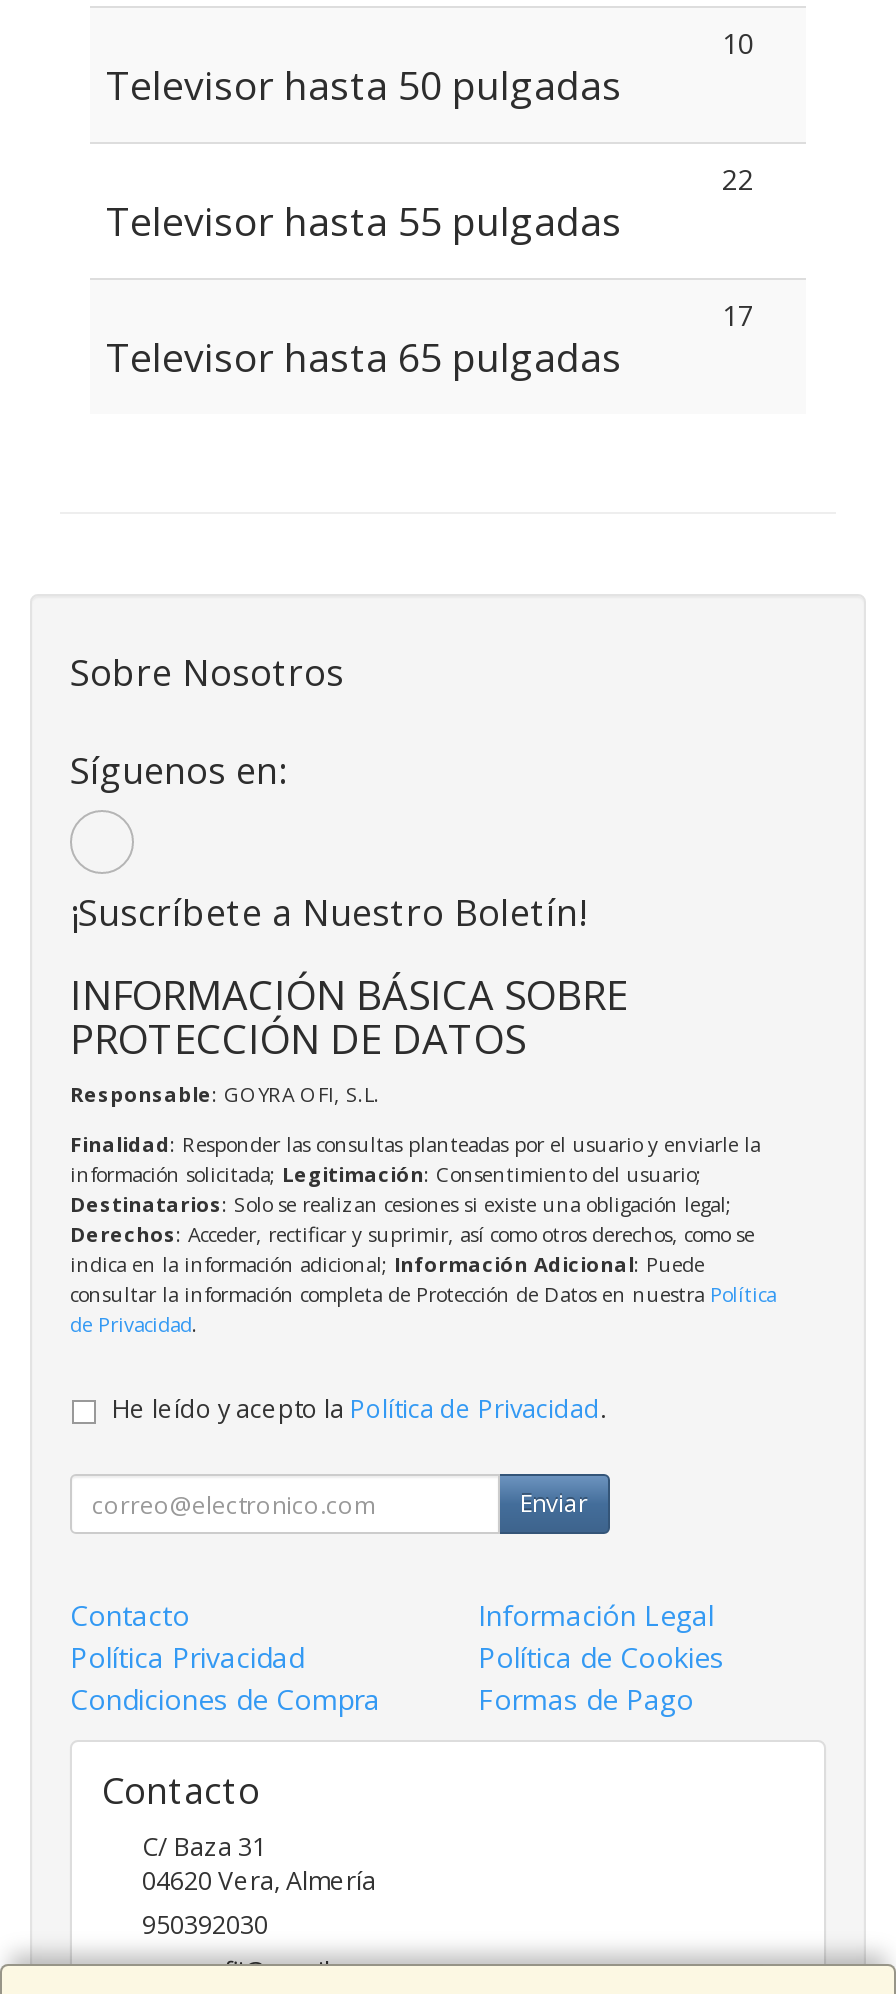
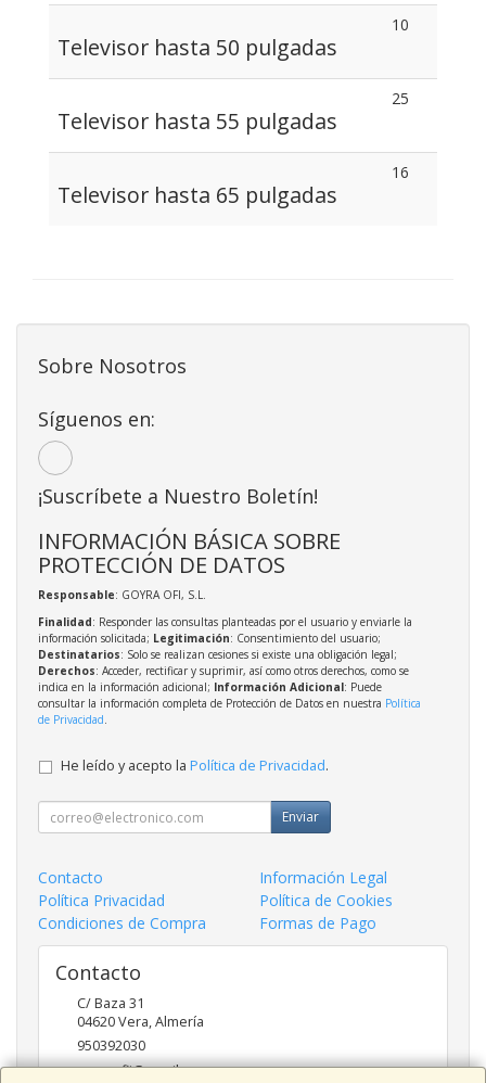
[722,160,754,198] 22 -> [392,88,409,109] 25
[722,296,754,334] 17 -> [392,162,409,182] 16

